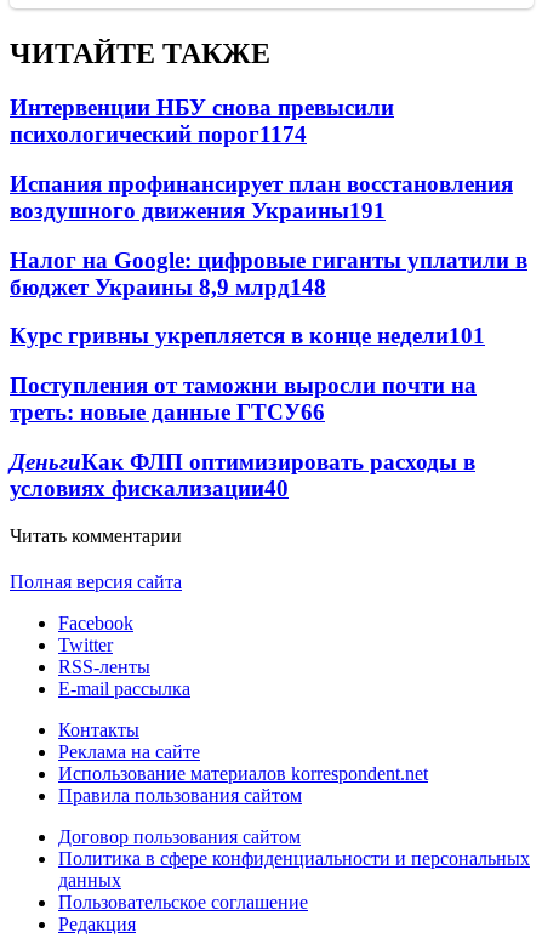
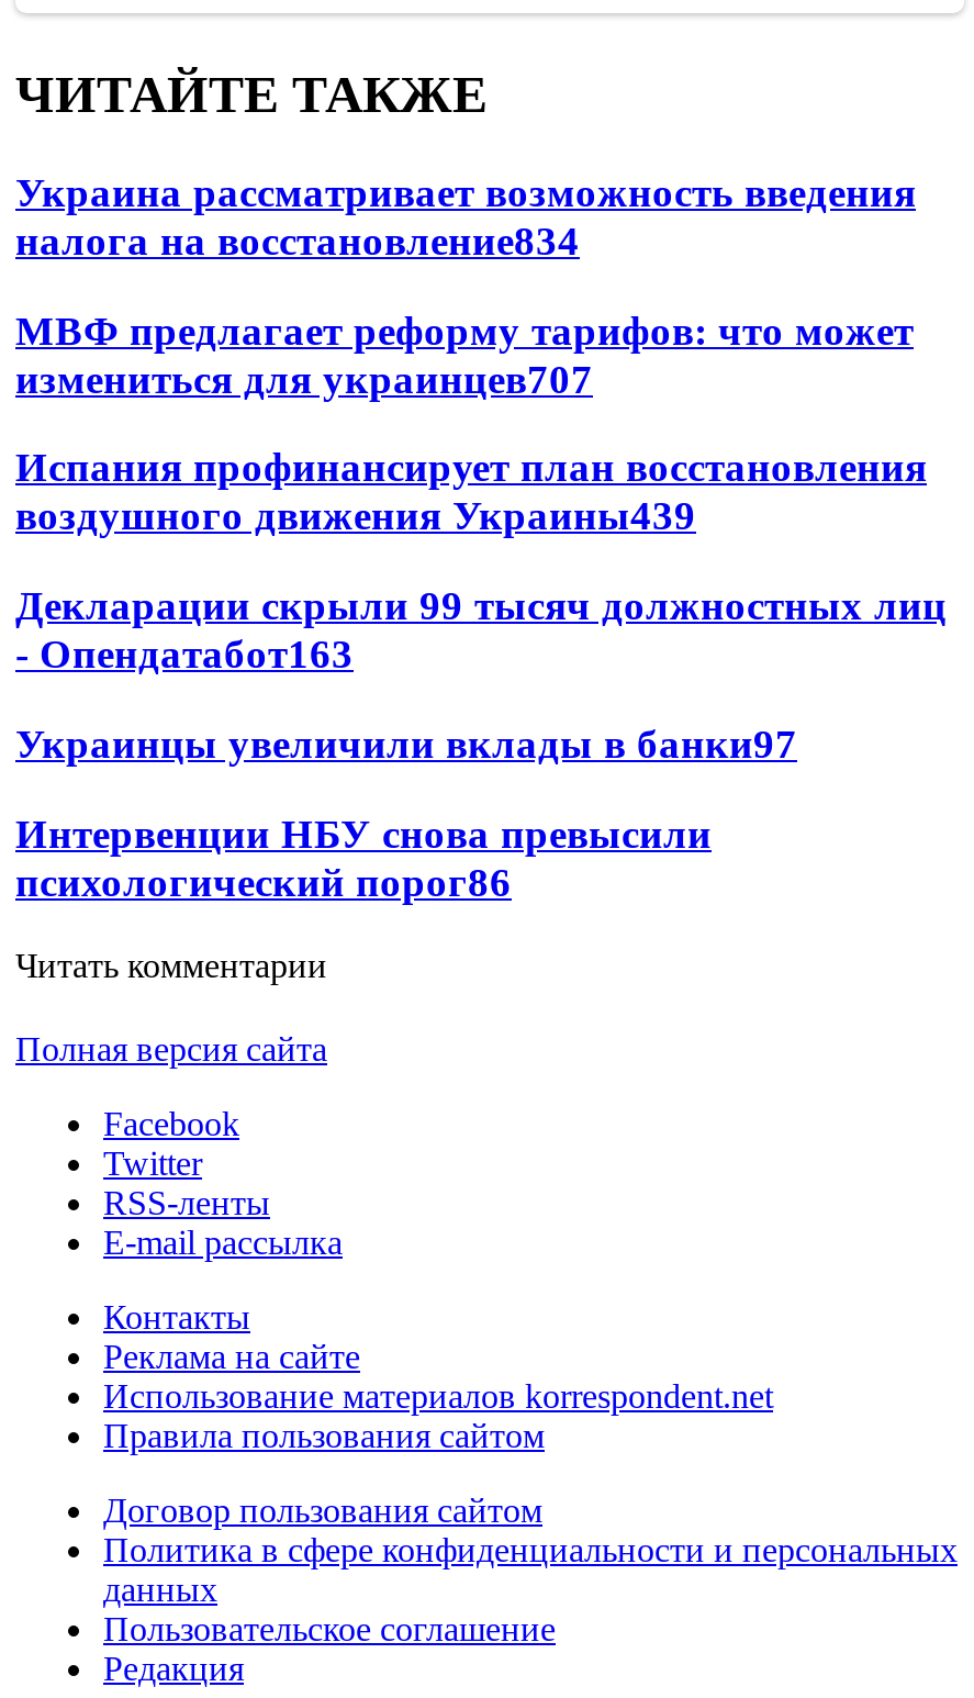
none -> [15,170,947,767] Украина рассматривает возможность введения | налога на восстановление834 | МВФ предлагает реформу тарифов: что может | измениться для украинцев707 | воздушного движения Украины439 | Декларации скрыли 99 тысяч должностных лиц | - Опендатабот163 | Украинцы увеличили вклады в банки97
moved [10,95,394,120] -> [15,810,712,856]: Интервенции НБУ снова превысили
[10,122,527,501] психологический порог1174 | воздушного движения Украины191 | Налог на Google: цифровые гиганты уплатили в | бюджет Украины 8,9 млрд148 | Курс гривны укрепляется в конце недели101 | Поступления от таможни выросли почти на | треть: новые данные ГТСУ66 | ДеньгиКак ФЛП оптимизировать расходы в | условиях фискализации40 -> [15,858,512,905] психологический порог86
moved [10,171,513,196] -> [15,445,927,491]: Испания профинансирует план восстановления

